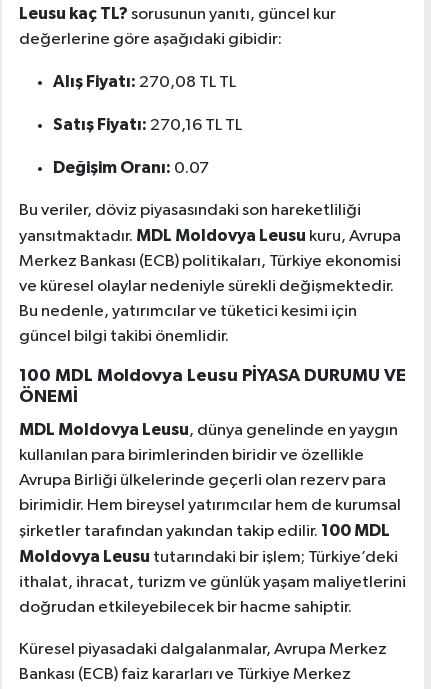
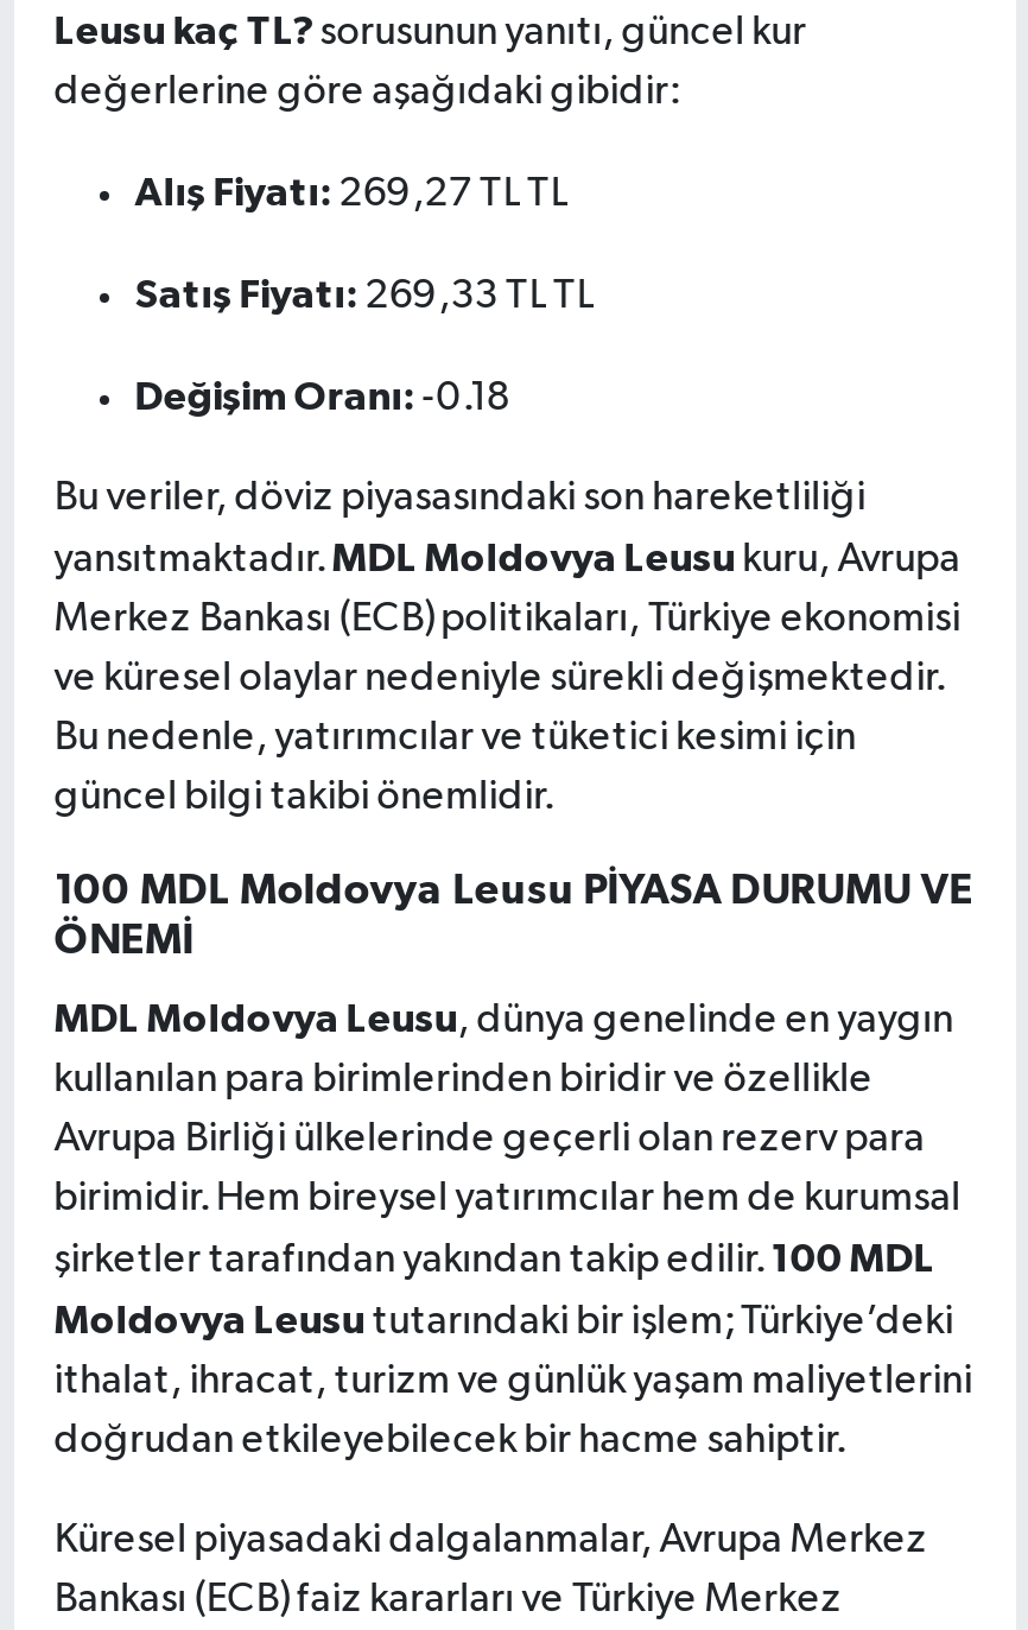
[53,73,236,91] Alış Fiyatı: 270,08 TL TL -> [135,173,567,216] Alış Fiyatı: 269,27 TL TL
[53,116,242,134] Satış Fiyatı: 270,16 TL TL -> [135,275,593,318] Satış Fiyatı: 269,33 TL TL
[53,159,209,177] Değişim Oranı: 0.07 -> [135,377,510,420] Değişim Oranı: -0.18

